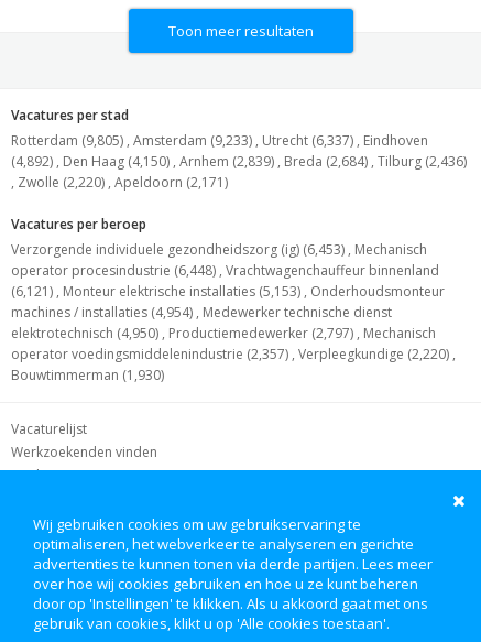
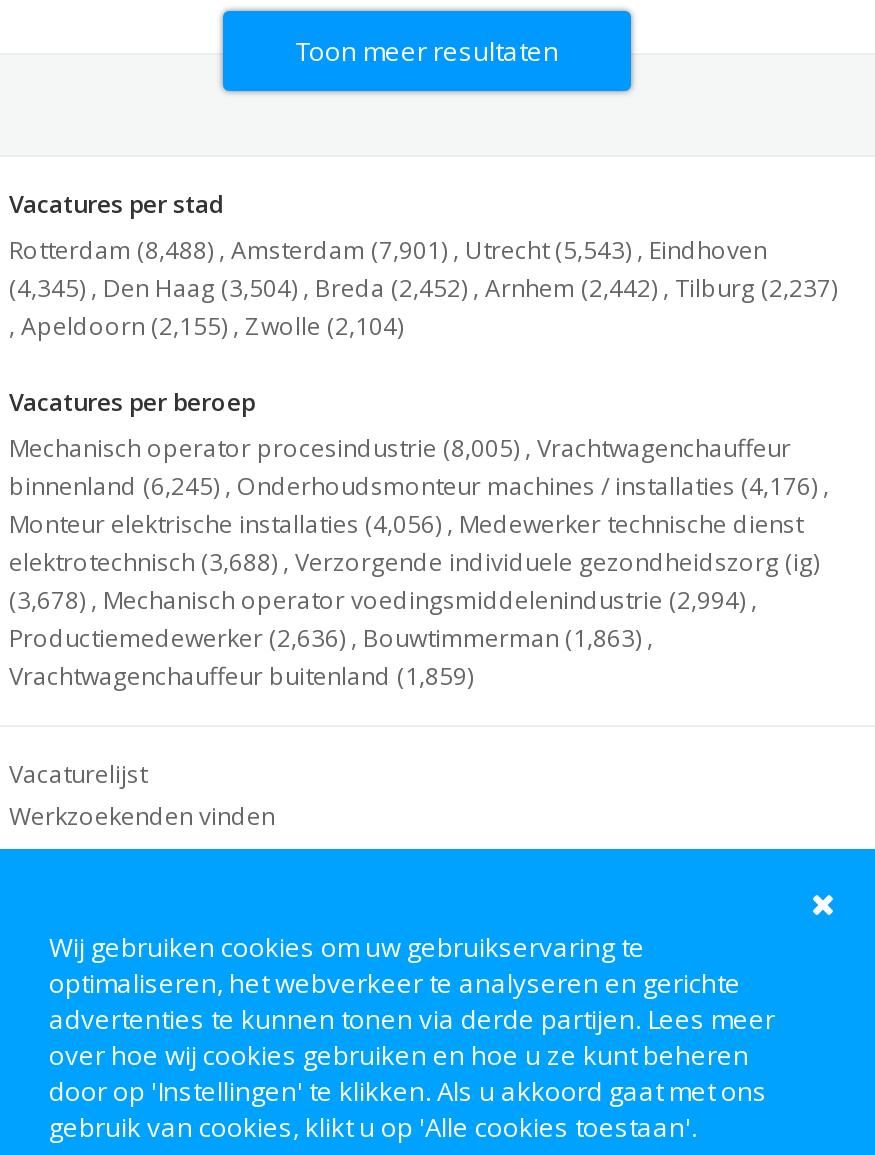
[11,131,467,191] Rotterdam (9,805), Amsterdam (9,233), Utrecht (6,337), Eindhoven | (4,892), Den Haag (4,150), Arnhem (2,839), Breda (2,684), Tilburg (2,436) | , Zwolle (2,220), Apeldoorn (2,171) -> [9,233,837,343] Rotterdam (8,488), Amsterdam (7,901), Utrecht (5,543), Eindhoven | (4,345), Den Haag (3,504), Breda (2,452), Arnhem (2,442), Tilburg (2,237) | , Apeldoorn (2,155), Zwolle (2,104)
[11,240,456,384] Verzorgende individuele gezondheidszorg (ig) (6,453), Mechanisch | operator procesindustrie (6,448), Vrachtwagenchauffeur binnenland | (6,121), Monteur elektrische installaties (5,153), Onderhoudsmonteur | machines / installaties (4,954), Medewerker technische dienst | elektrotechnisch (4,950), Productiemedewerker (2,797), Mechanisch | operator voedingsmiddelenindustrie (2,357), Verpleegkundige (2,220), | Bouwtimmerman (1,930) -> [9,431,829,693] Mechanisch operator procesindustrie (8,005), Vrachtwagenchauffeur | binnenland (6,245), Onderhoudsmonteur machines / installaties (4,176), | Monteur elektrische installaties (4,056), Medewerker technische dienst | elektrotechnisch (3,688), Verzorgende individuele gezondheidszorg (ig) | (3,678), Mechanisch operator voedingsmiddelenindustrie (2,994), | Productiemedewerker (2,636), Bouwtimmerman (1,863), | Vrachtwagenchauffeur buitenland (1,859)

